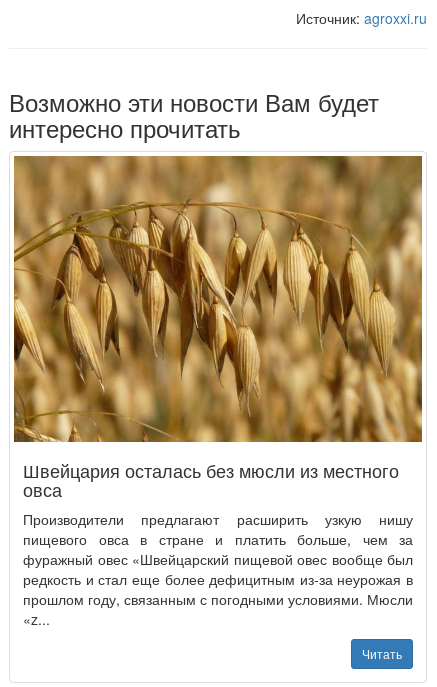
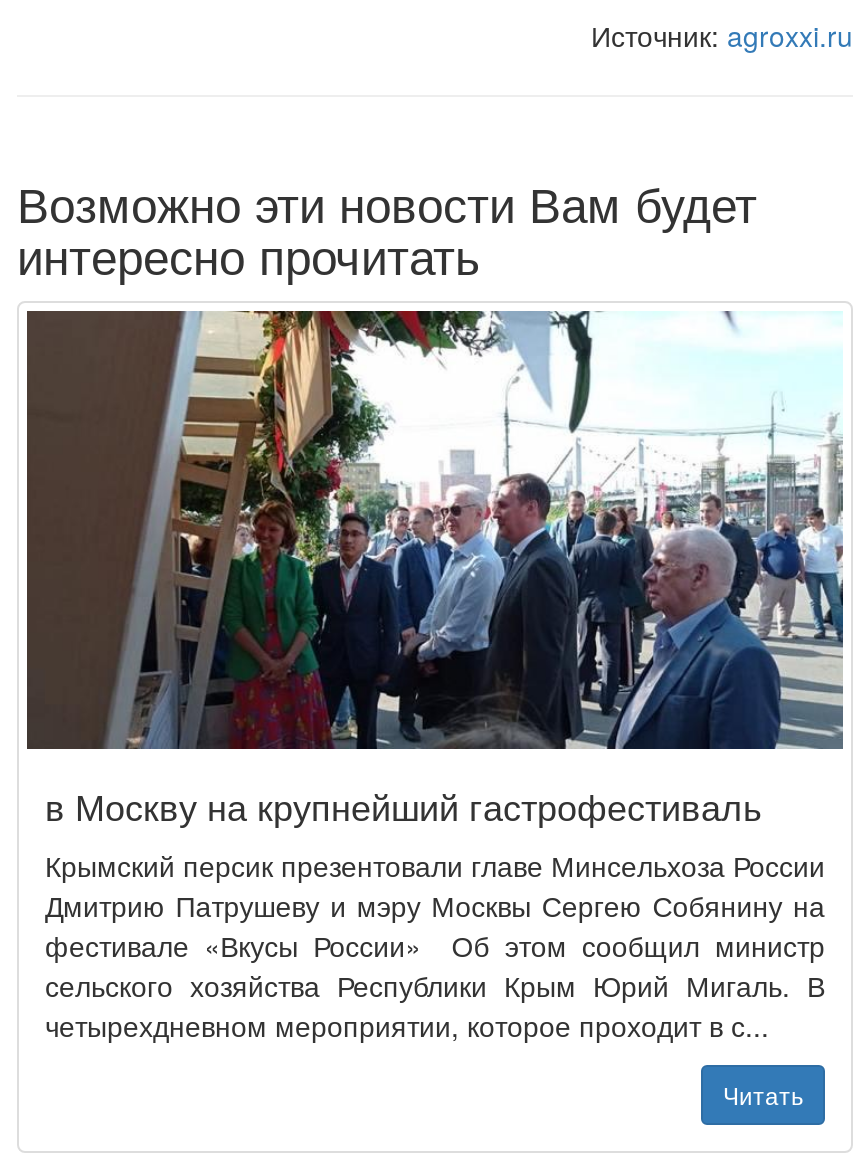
[13,155,423,416] [image] -> [25,309,845,751] [image]
[23,457,413,629] Швейцария осталась без мюсли из местного | овса | Производители предлагают расширить узкую нишу | пищевого овса в стране и платить больше, чем за | фуражный овес «Швейцарский пищевой овес вообще был | редкость и стал еще более дефицитным из-за неурожая в | прошлом году, связанным с погодными условиями. Мюсли | «z... -> [45,779,825,1045] в Москву на крупнейший гастрофестиваль | Крымский персик презентовали главе Минсельхоза России | Дмитрию Патрушеву и мэру Москвы Сергею Собянину на | фестивале «Вкусы России» Об этом сообщил министр | сельского хозяйства Республики Крым Юрий Мигаль. В | четырехдневном мероприятии, которое проходит в с...

